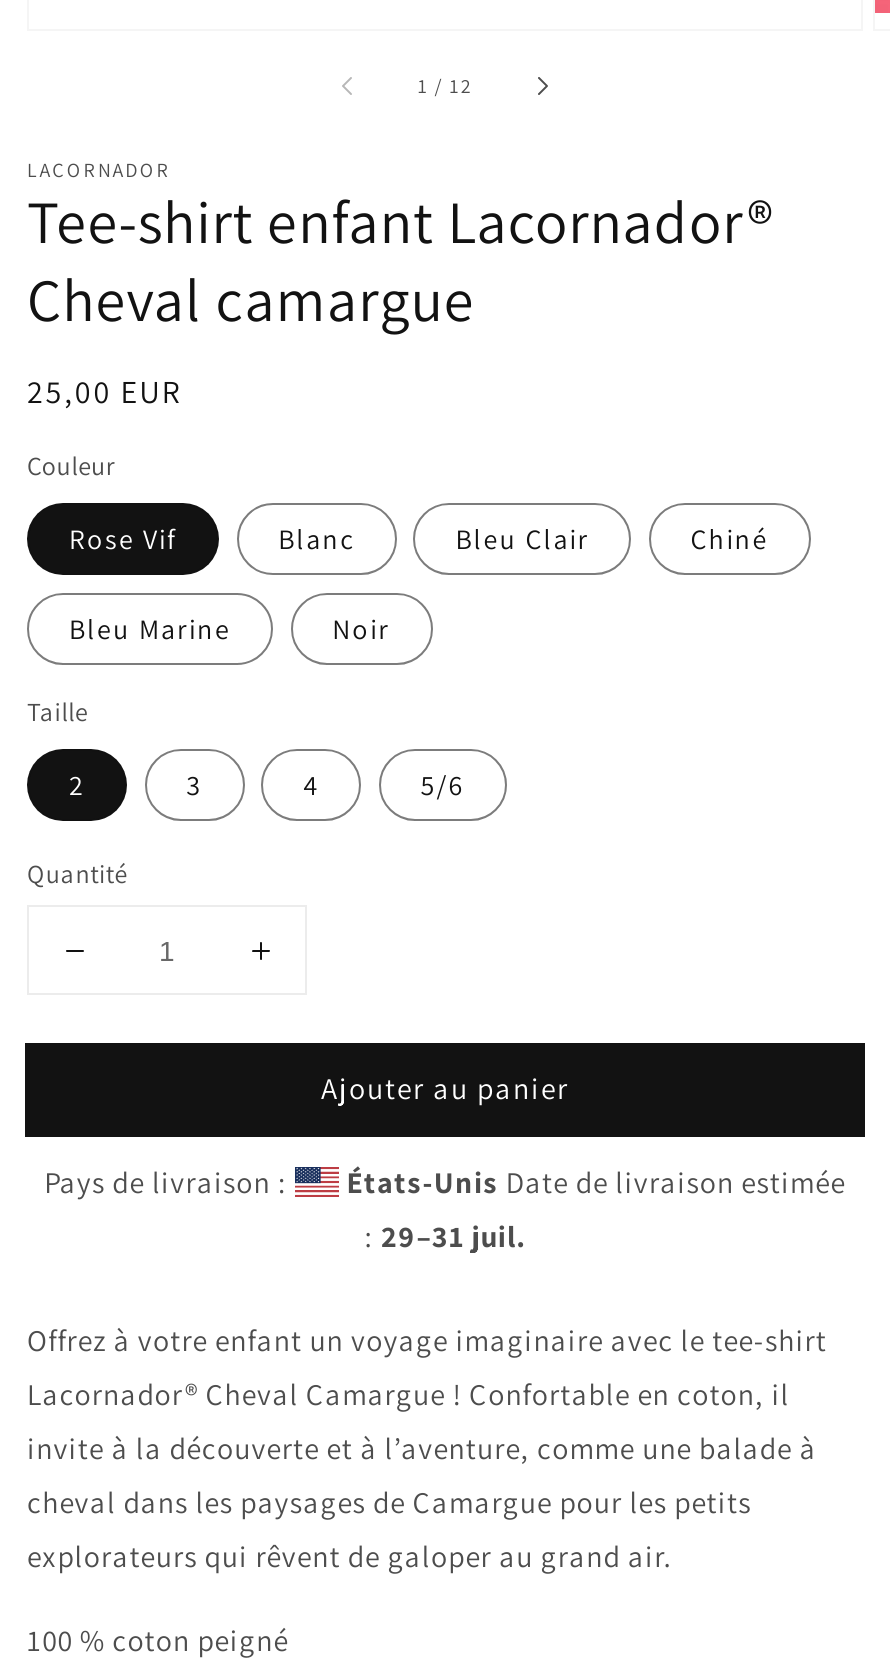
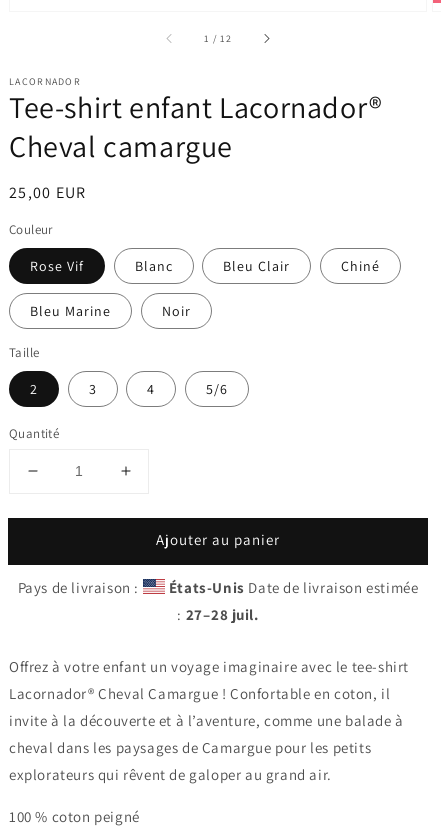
[365,1218,525,1256] : 29–31 juil. -> [177,604,259,623] : 27–28 juil.

